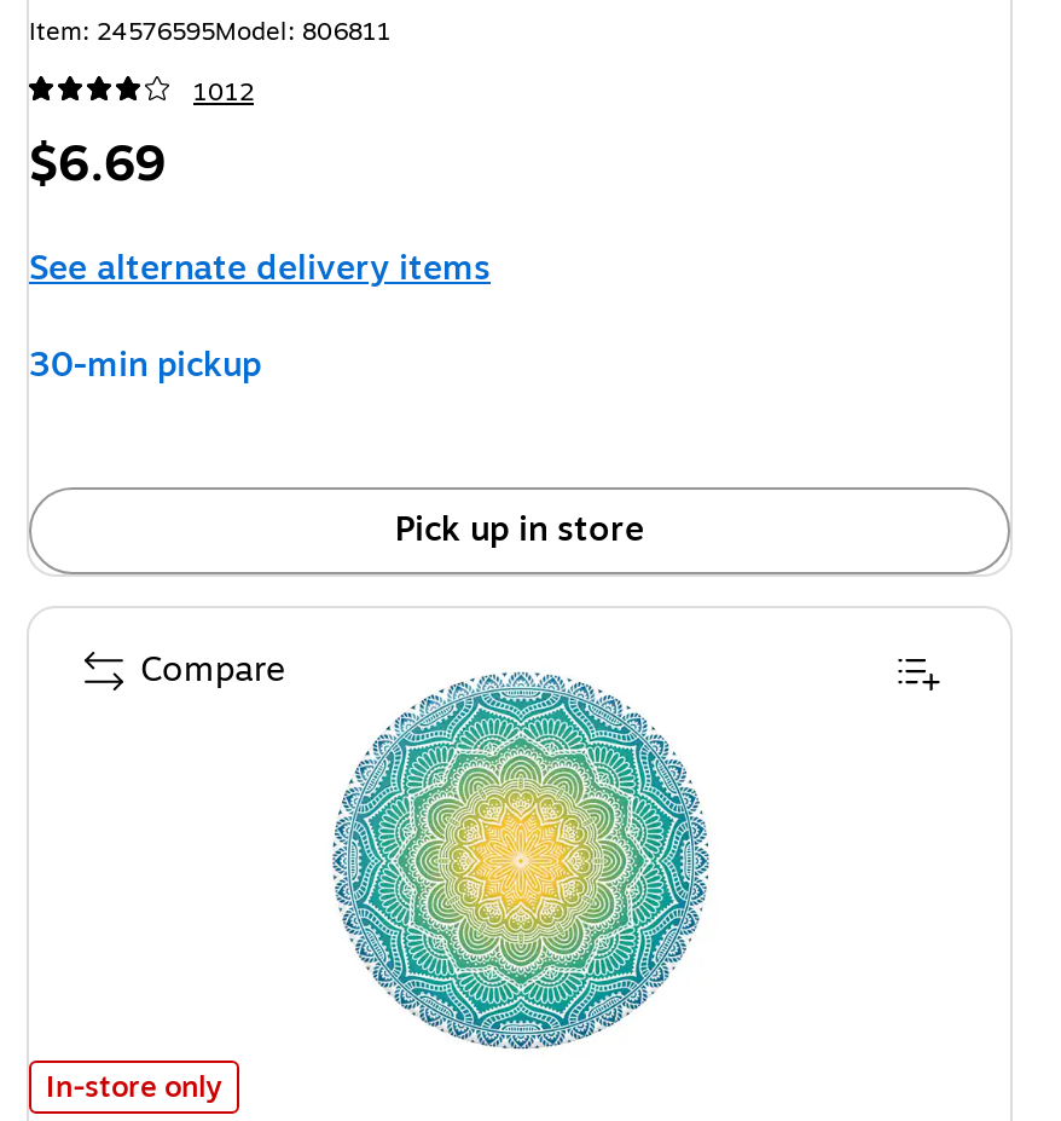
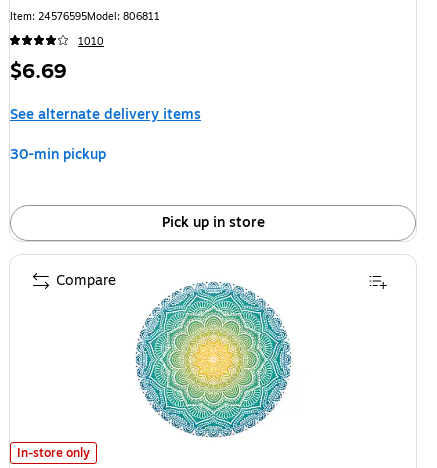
[193,73,254,109] 1012 -> [78,33,104,48] 1010

